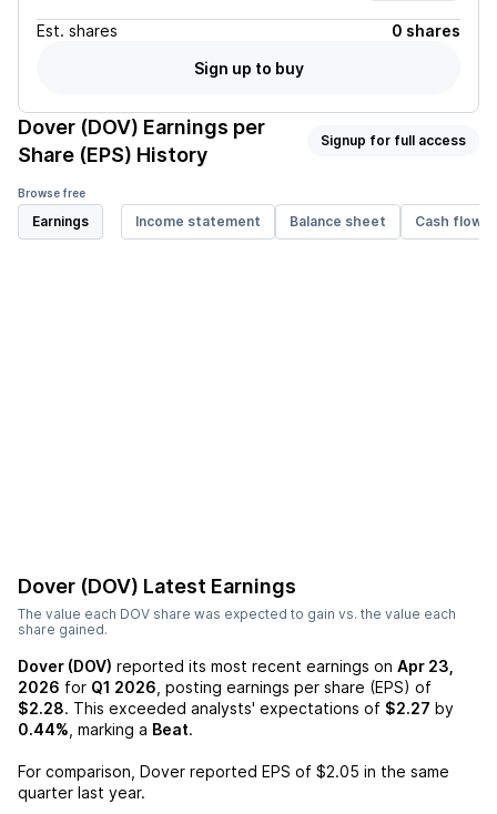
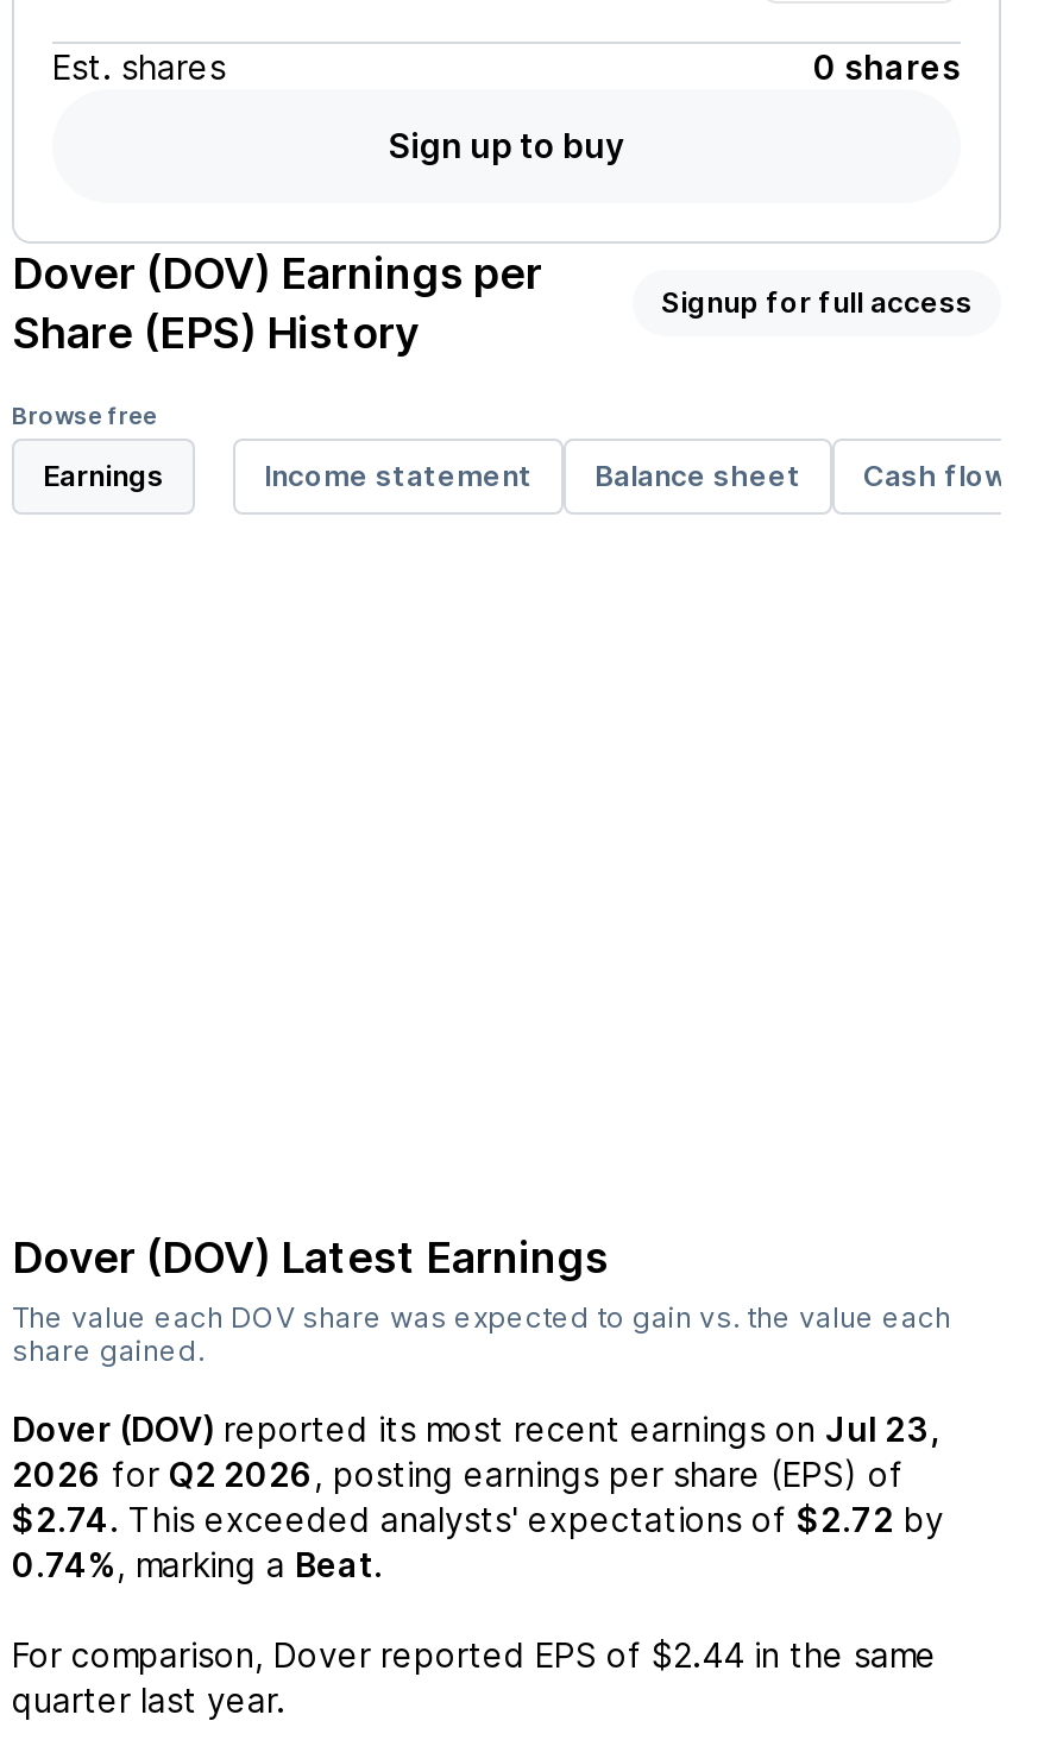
[18,657,454,675] Dover (DOV) reported its most recent earnings on Apr 23, -> [12,1407,939,1448] Dover (DOV) reported its most recent earnings on Jul 23,
[18,678,432,696] 2026 for Q1 2026, posting earnings per share (EPS) of -> [12,1452,904,1493] 2026 for Q2 2026, posting earnings per share (EPS) of
[18,699,454,718] $2.28. This exceeded analysts' expectations of $2.27 by -> [12,1498,944,1538] $2.74. This exceeded analysts' expectations of $2.72 by
[18,720,193,739] 0.44%, marking a Beat. -> [12,1543,383,1583] 0.74%, marking a Beat.
[18,762,449,781] For comparison, Dover reported EPS of $2.05 in the same -> [12,1633,937,1673] For comparison, Dover reported EPS of $2.44 in the same

